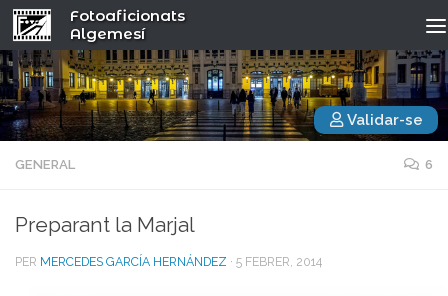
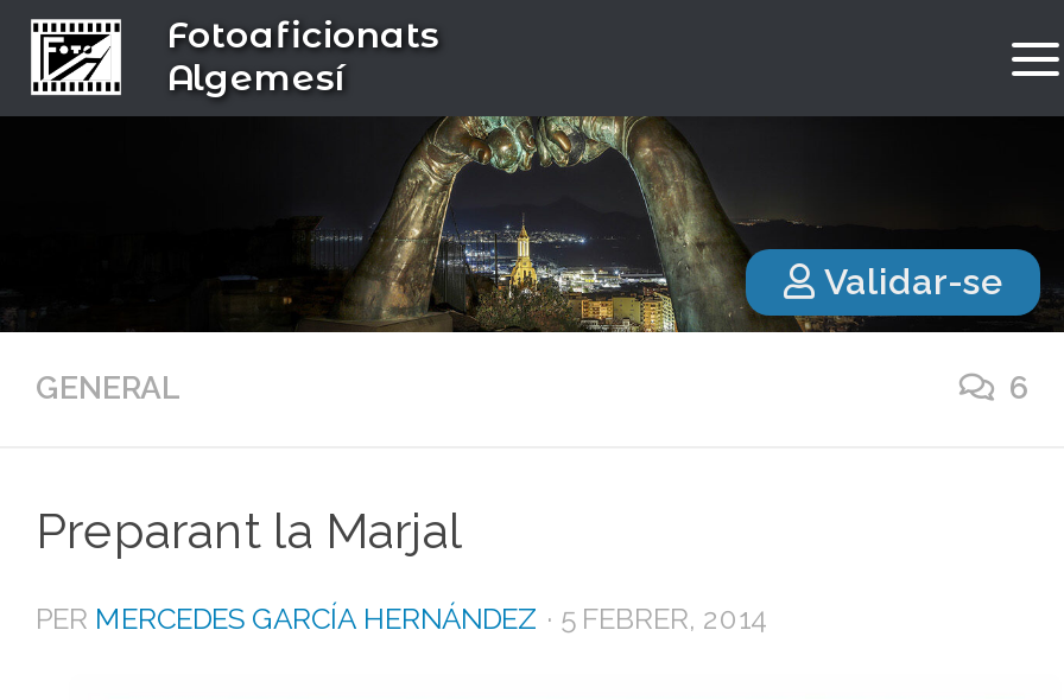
[3,50,445,141] [image] -> [7,116,1057,332] [image]

